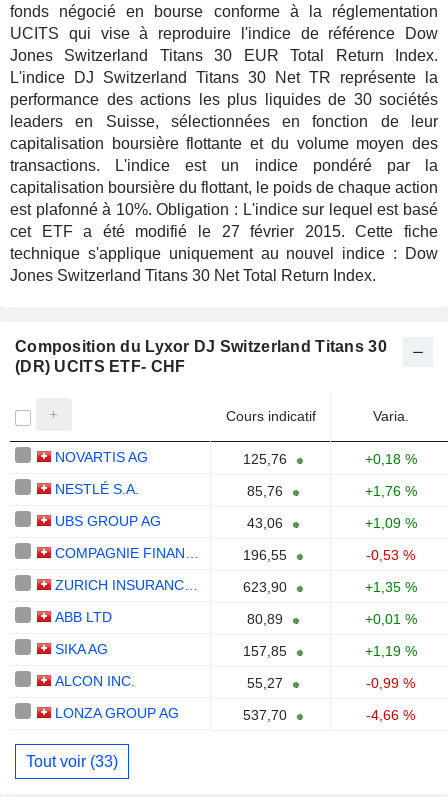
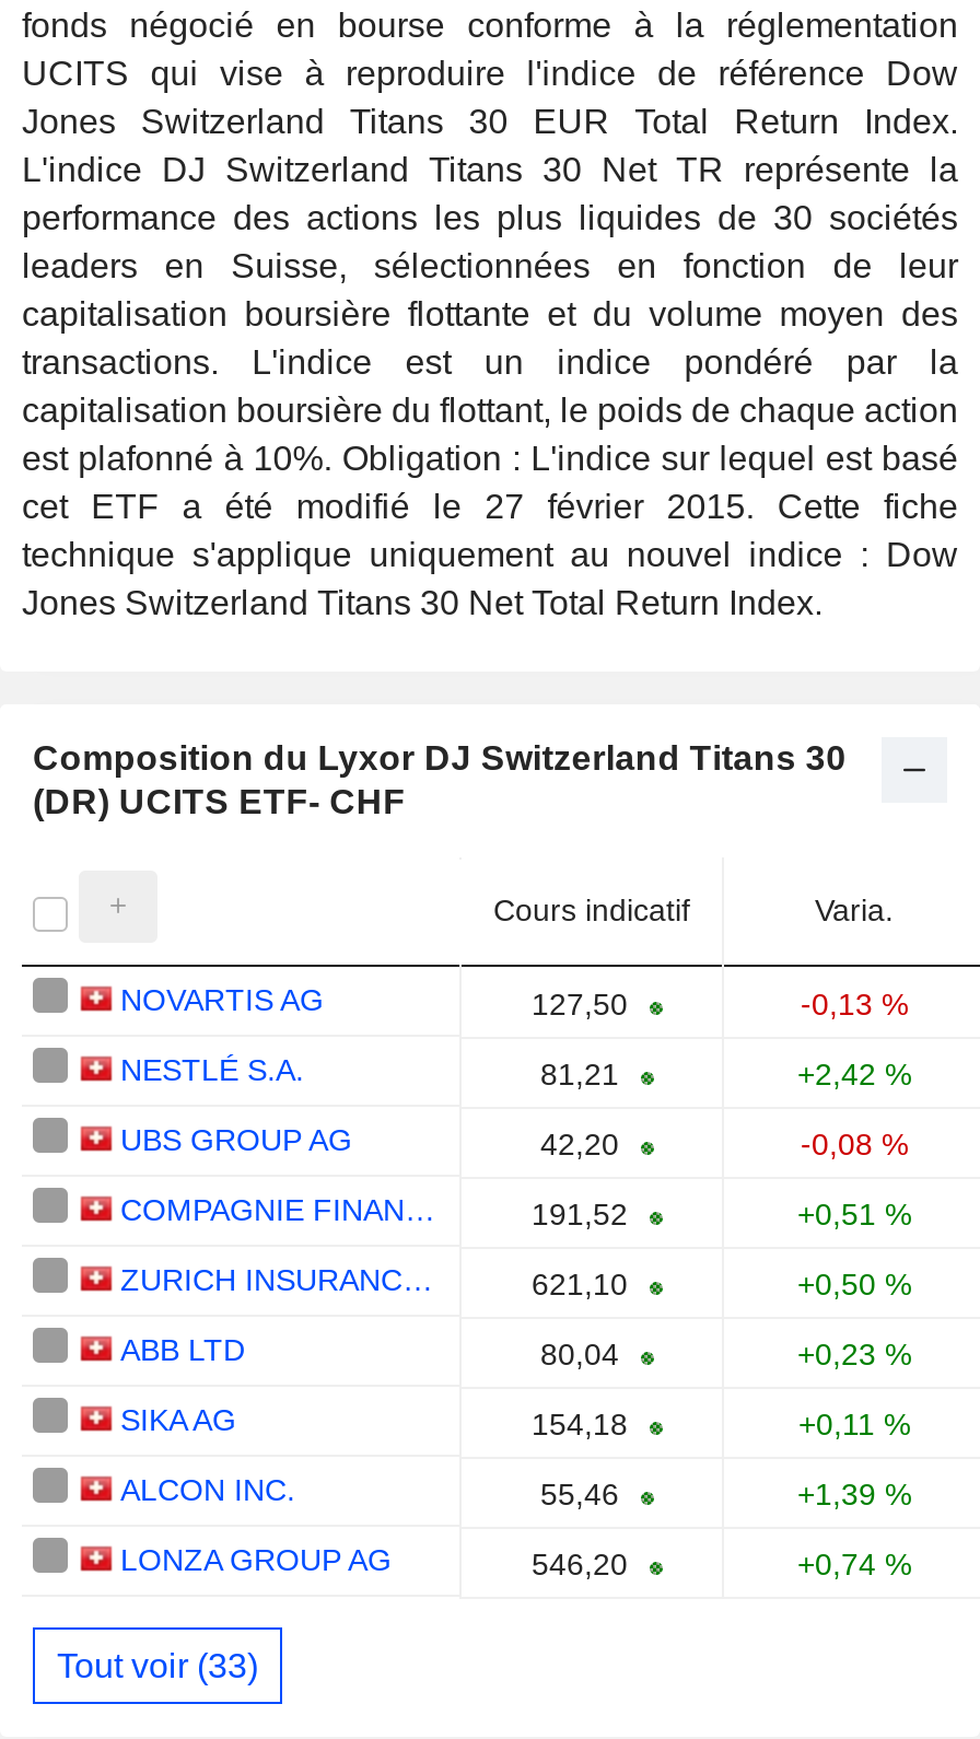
[243,451,287,467] 125,76 -> [532,987,628,1022] 127,50
[364,451,416,467] +0,18 % -> [801,987,908,1022] -0,13 %
[247,483,283,499] 85,76 -> [540,1057,619,1092] 81,21
[364,483,416,499] +1,76 % -> [797,1057,911,1092] +2,42 %
[247,515,283,531] 43,06 -> [540,1127,619,1162] 42,20
[364,515,416,531] +1,09 % -> [801,1127,908,1162] -0,08 %
[243,547,287,563] 196,55 -> [532,1197,628,1232] 191,52
[366,547,415,563] -0,53 % -> [797,1197,911,1232] +0,51 %
[243,579,287,595] 623,90 -> [532,1267,628,1302] 621,10
[364,579,416,595] +1,35 % -> [797,1267,911,1302] +0,50 %
[247,611,283,627] 80,89 -> [540,1337,619,1372] 80,04
[364,611,416,627] +0,01 % -> [797,1337,911,1372] +0,23 %
[243,643,287,659] 157,85 -> [532,1407,628,1442] 154,18
[364,643,416,659] +1,19 % -> [798,1407,910,1442] +0,11 %
[247,675,283,691] 55,27 -> [540,1477,619,1512] 55,46
[366,675,415,691] -0,99 % -> [797,1477,911,1512] +1,39 %
[243,707,287,723] 537,70 -> [532,1547,628,1582] 546,20
[366,707,415,723] -4,66 % -> [797,1547,911,1582] +0,74 %

